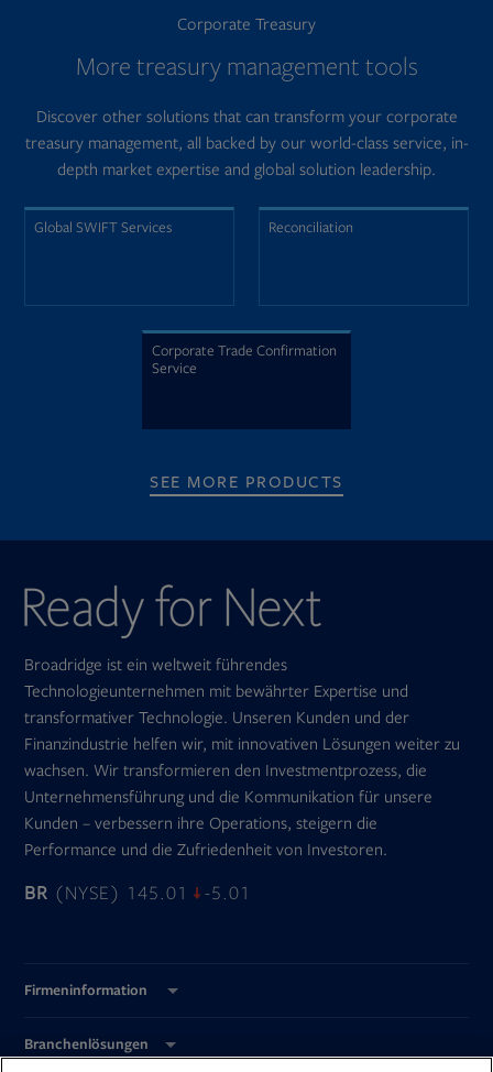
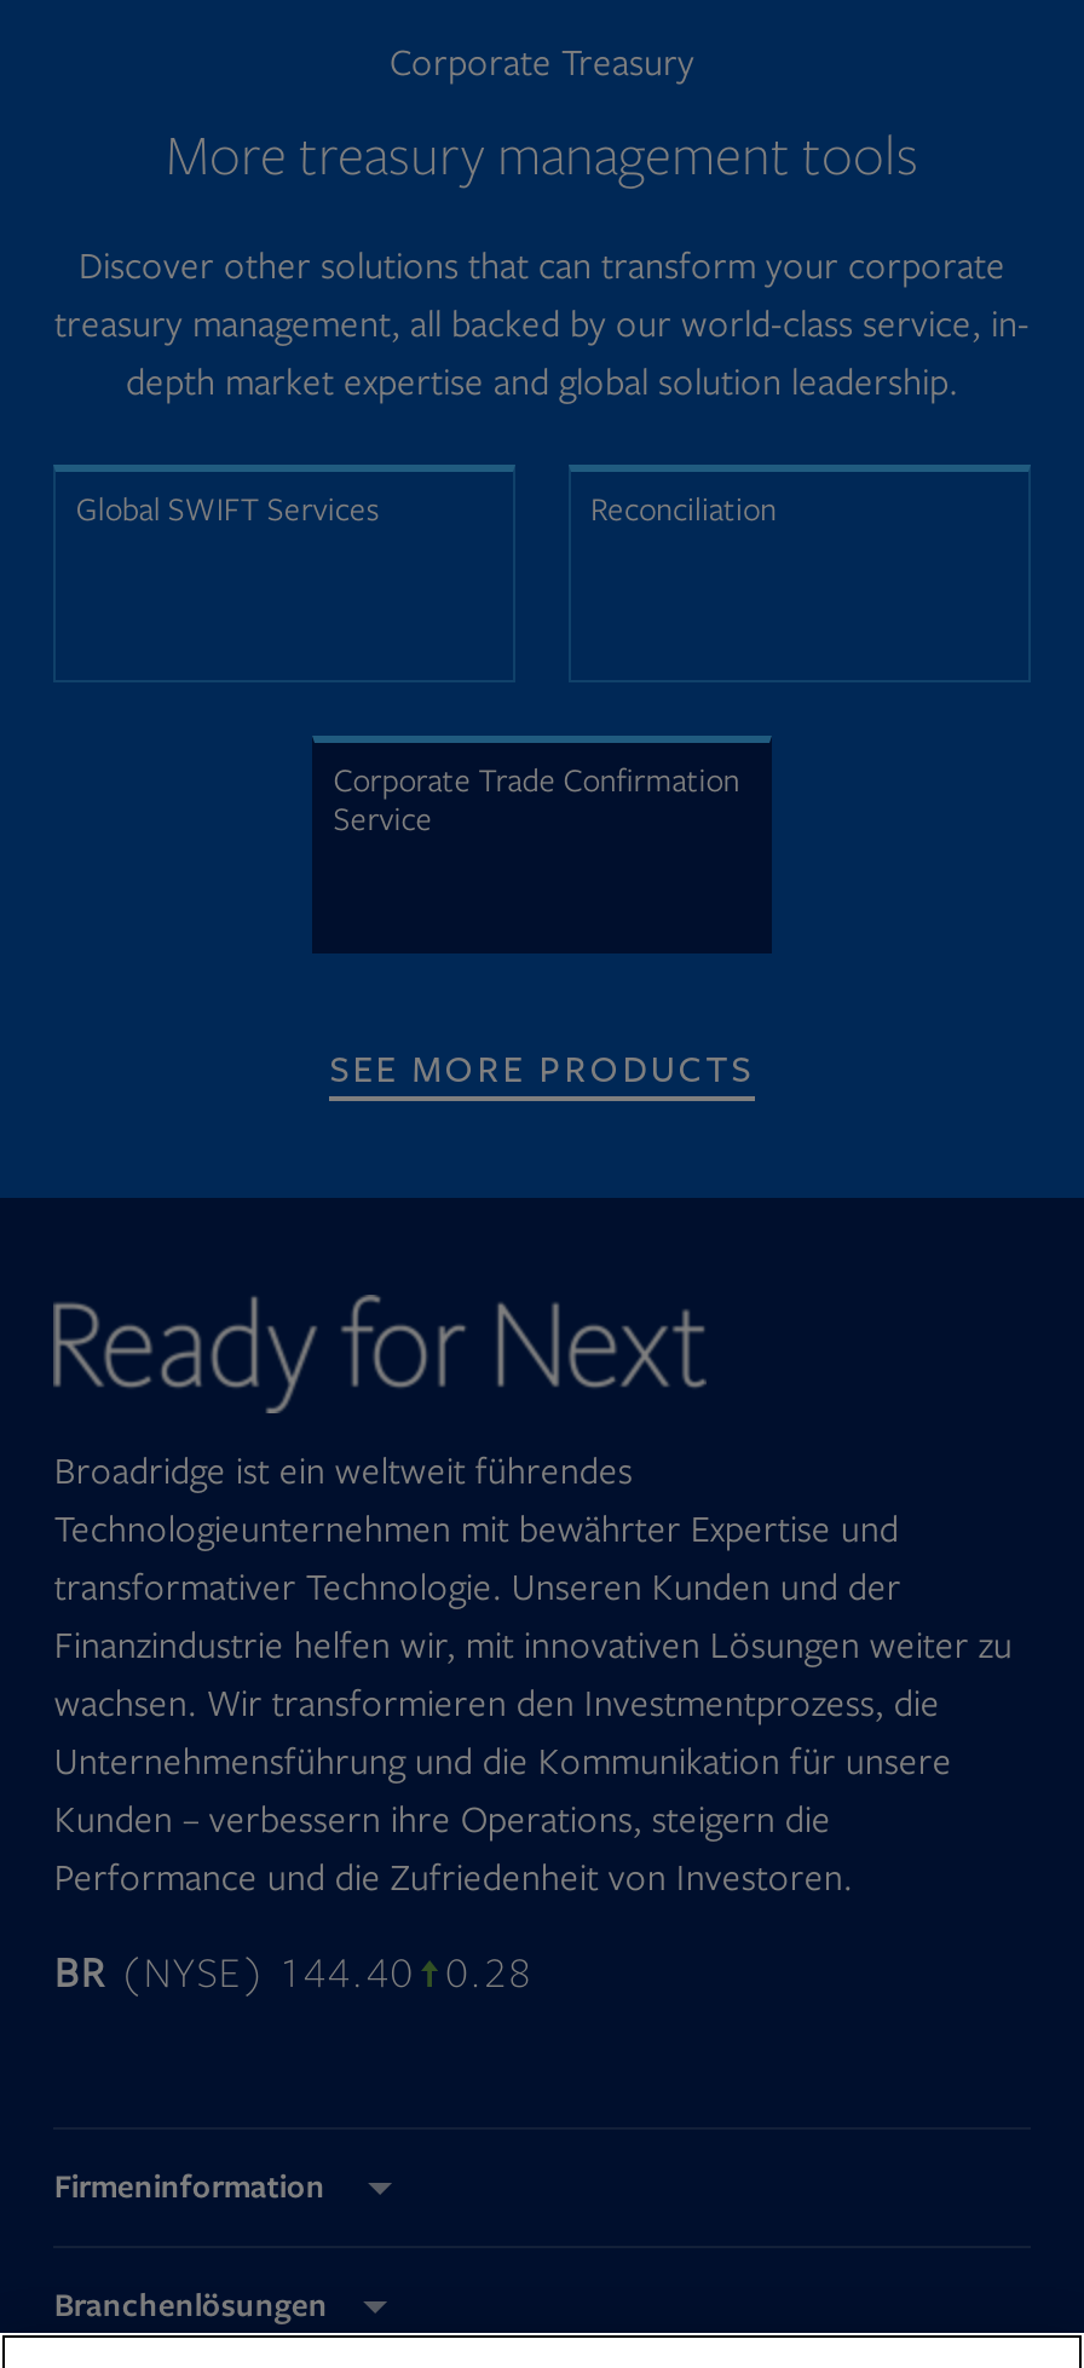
[25,880,251,905] BR (NYSE) 145.01 | -5.01 -> [54,1944,533,2000] BR (NYSE) 144.40 0.28

